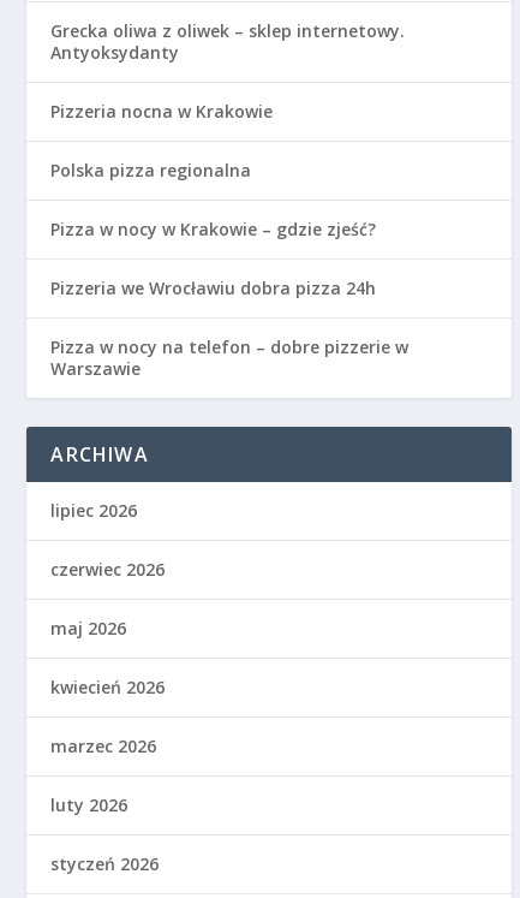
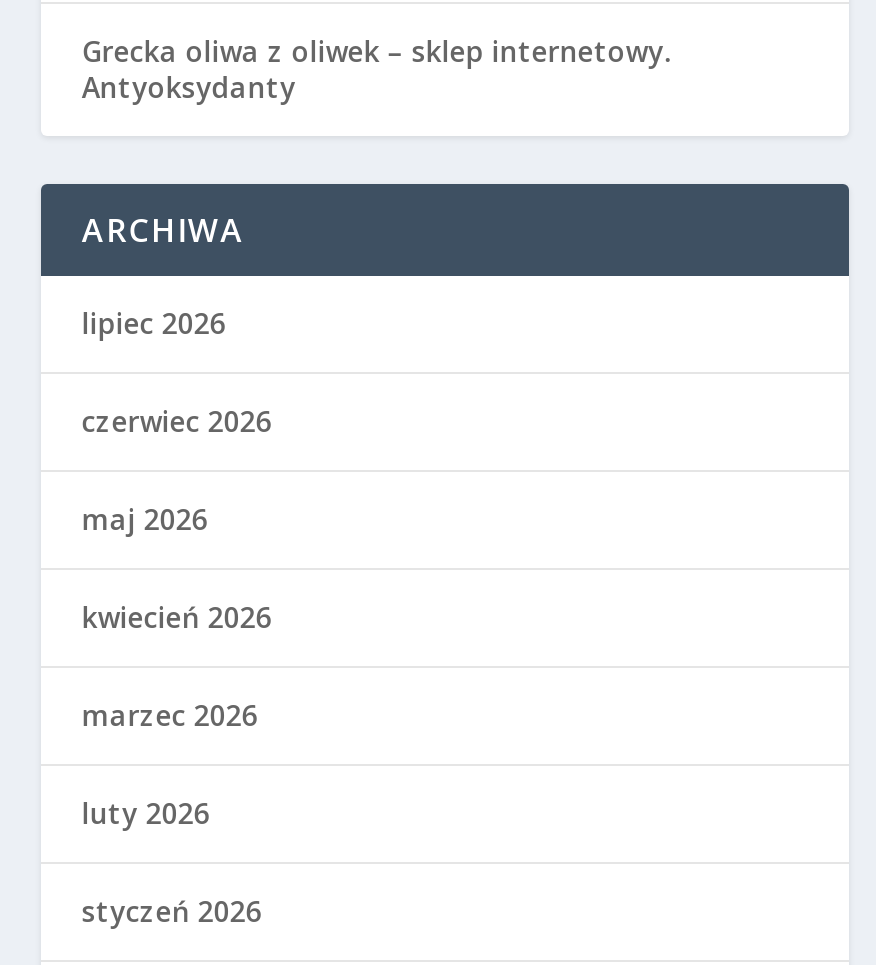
[51,99,409,379] Pizzeria nocna w Krakowie | Polska pizza regionalna | Pizza w nocy w Krakowie – gdzie zjeść? | Pizzeria we Wrocławiu dobra pizza 24h | Pizza w nocy na telefon – dobre pizzerie w | Warszawie -> none

